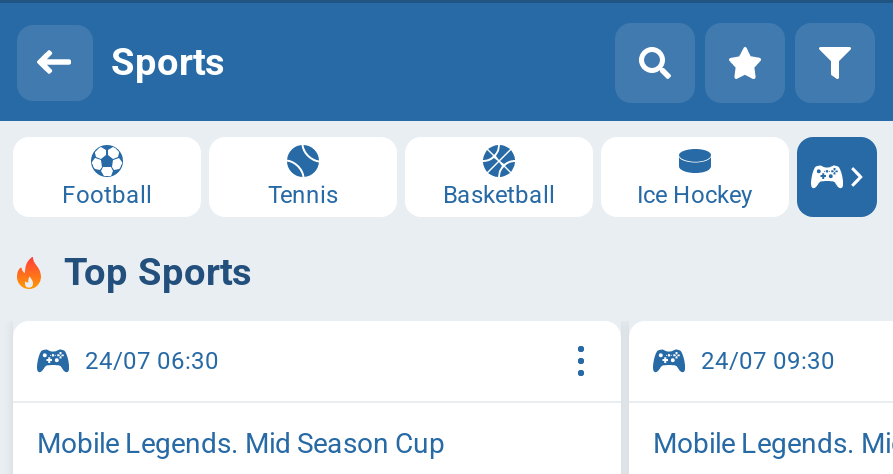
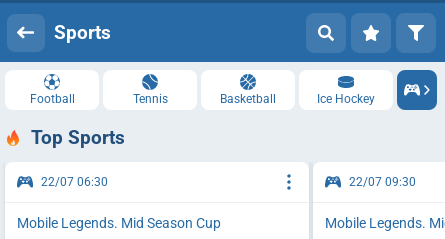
[85,346,219,374] 24/07 06:30 -> [41,174,108,188] 22/07 06:30
[701,346,835,374] 24/07 09:30 -> [349,174,416,188] 22/07 09:30

